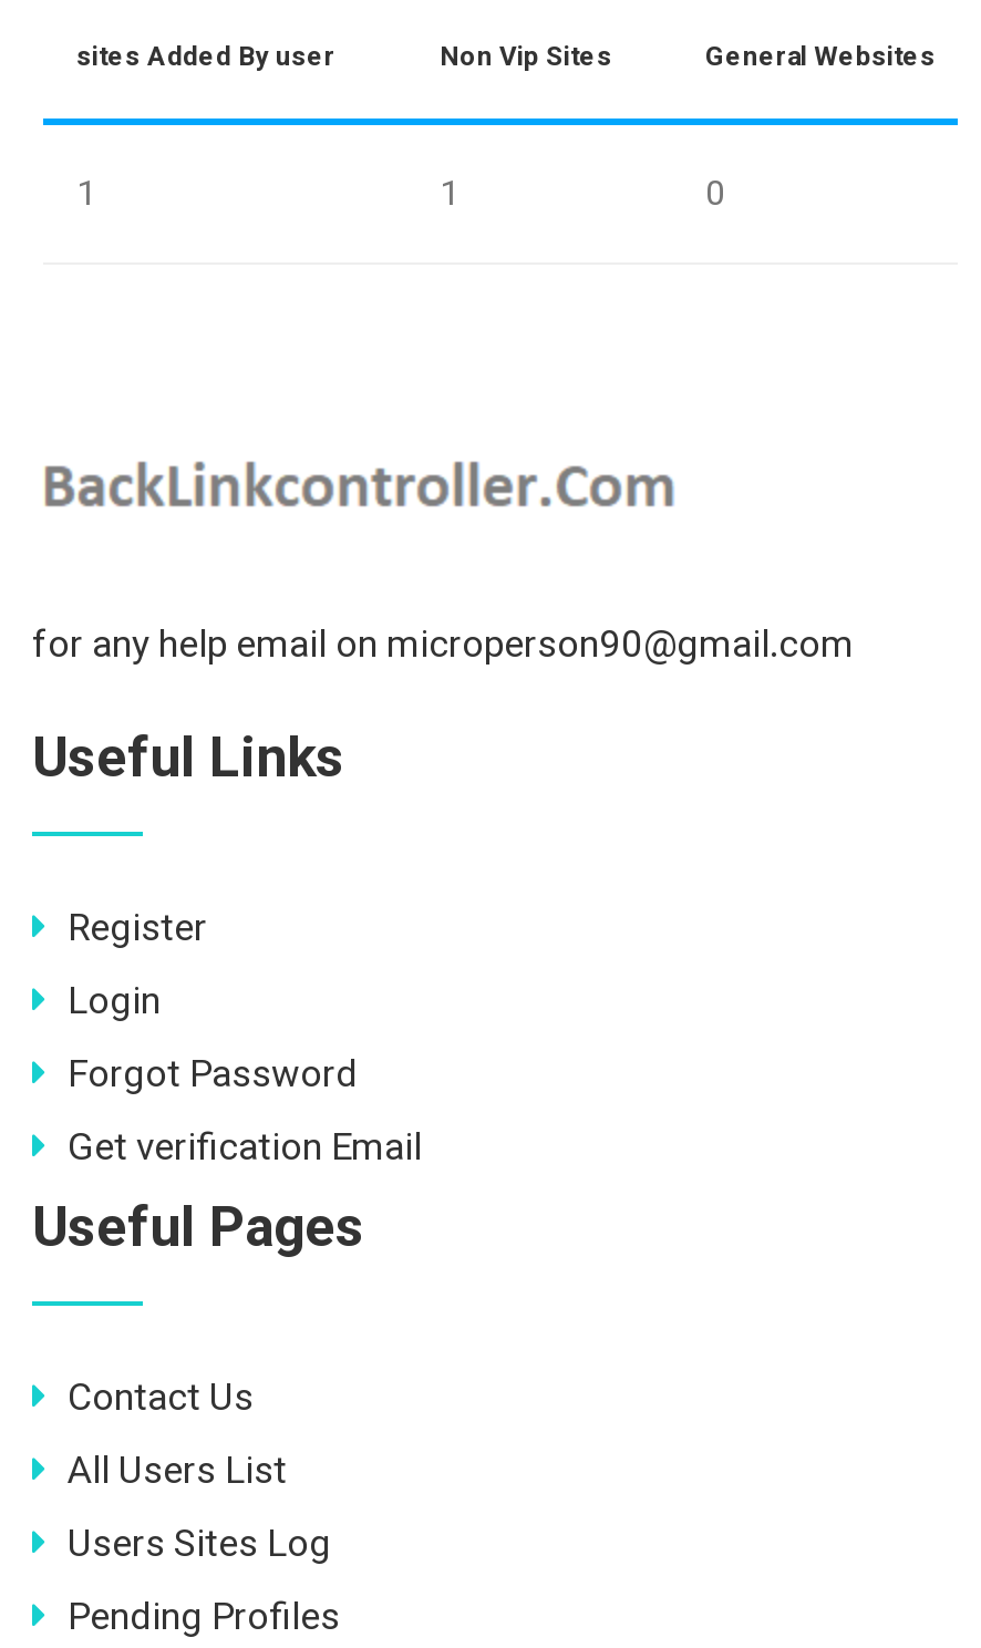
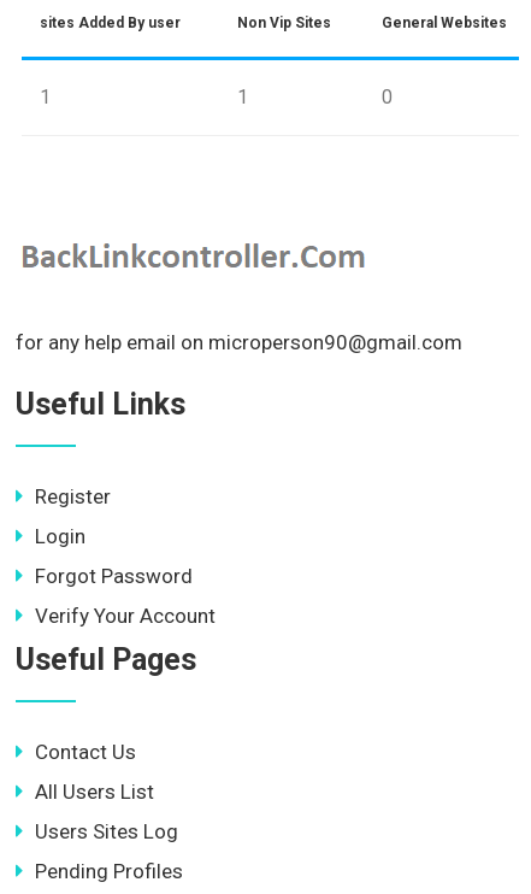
[68,1124,422,1168] Get verification Email -> [35,604,216,628] Verify Your Account

